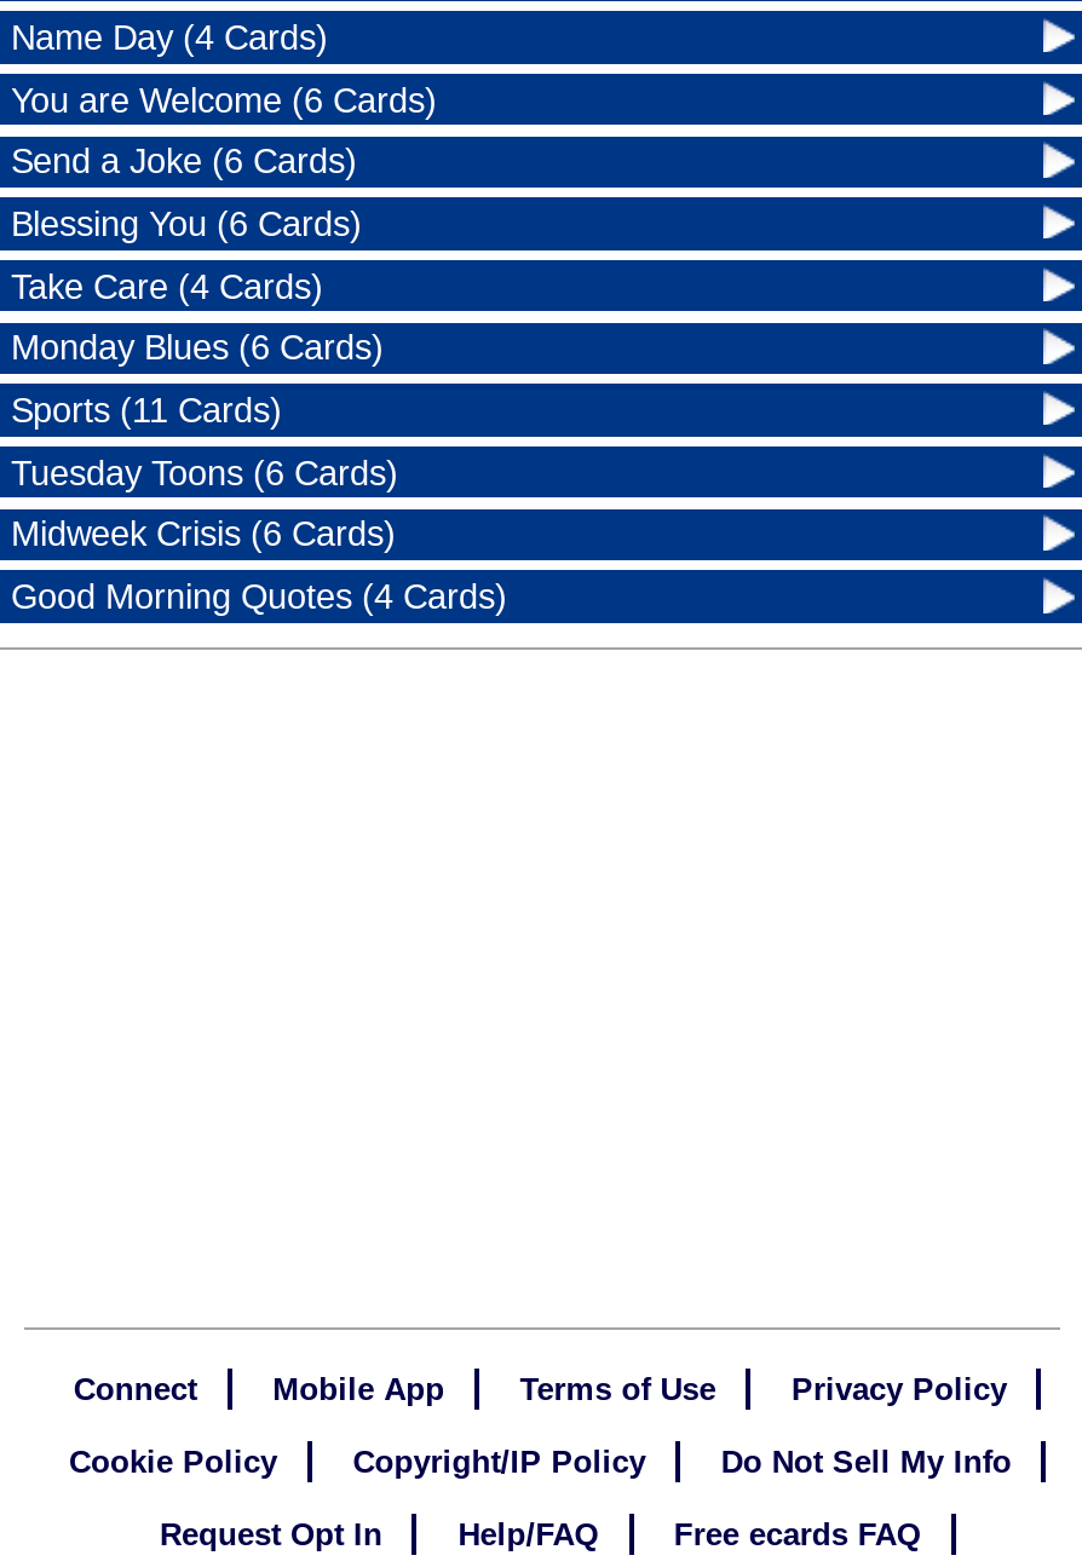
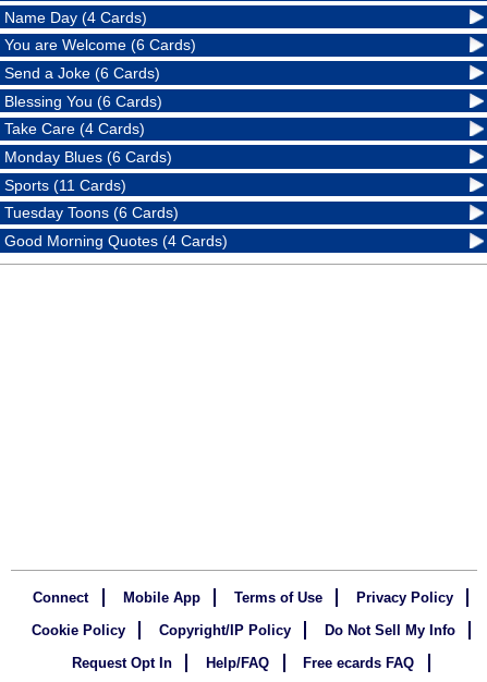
[11,516,396,555] Midweek Crisis (6 Cards) -> none

